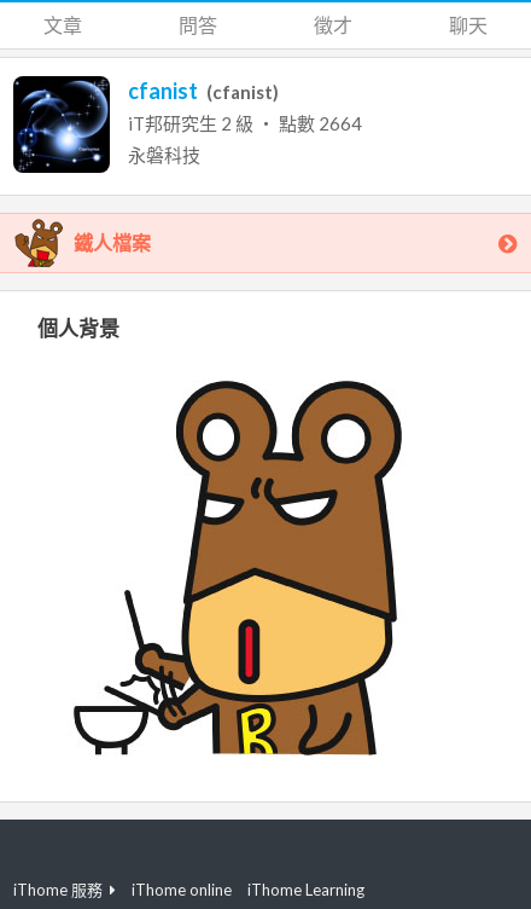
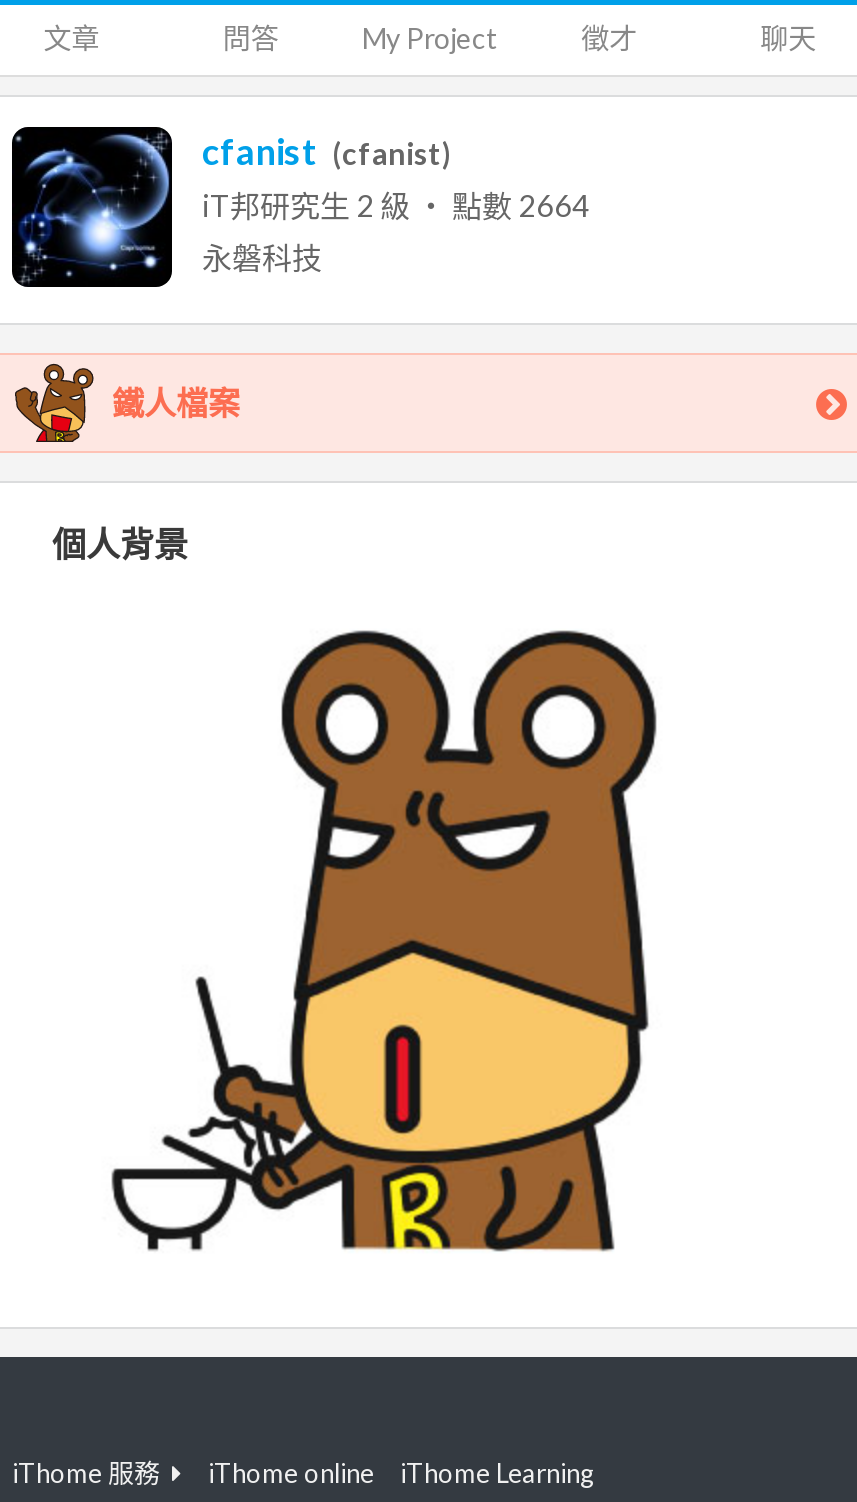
none -> [362,21,498,55] My Project

